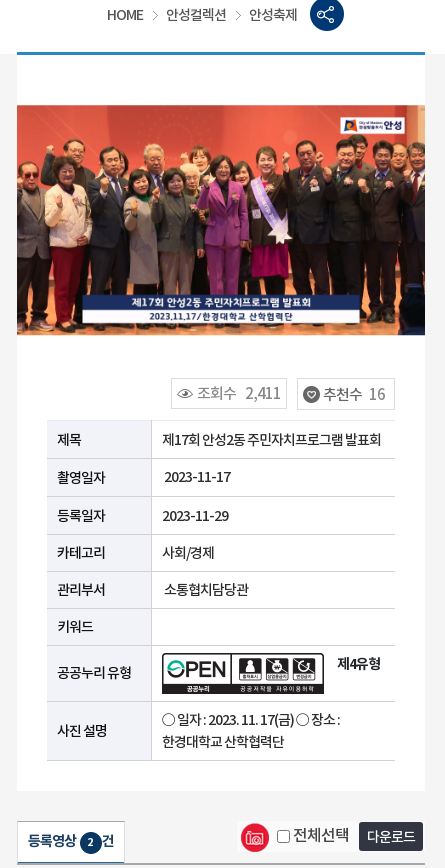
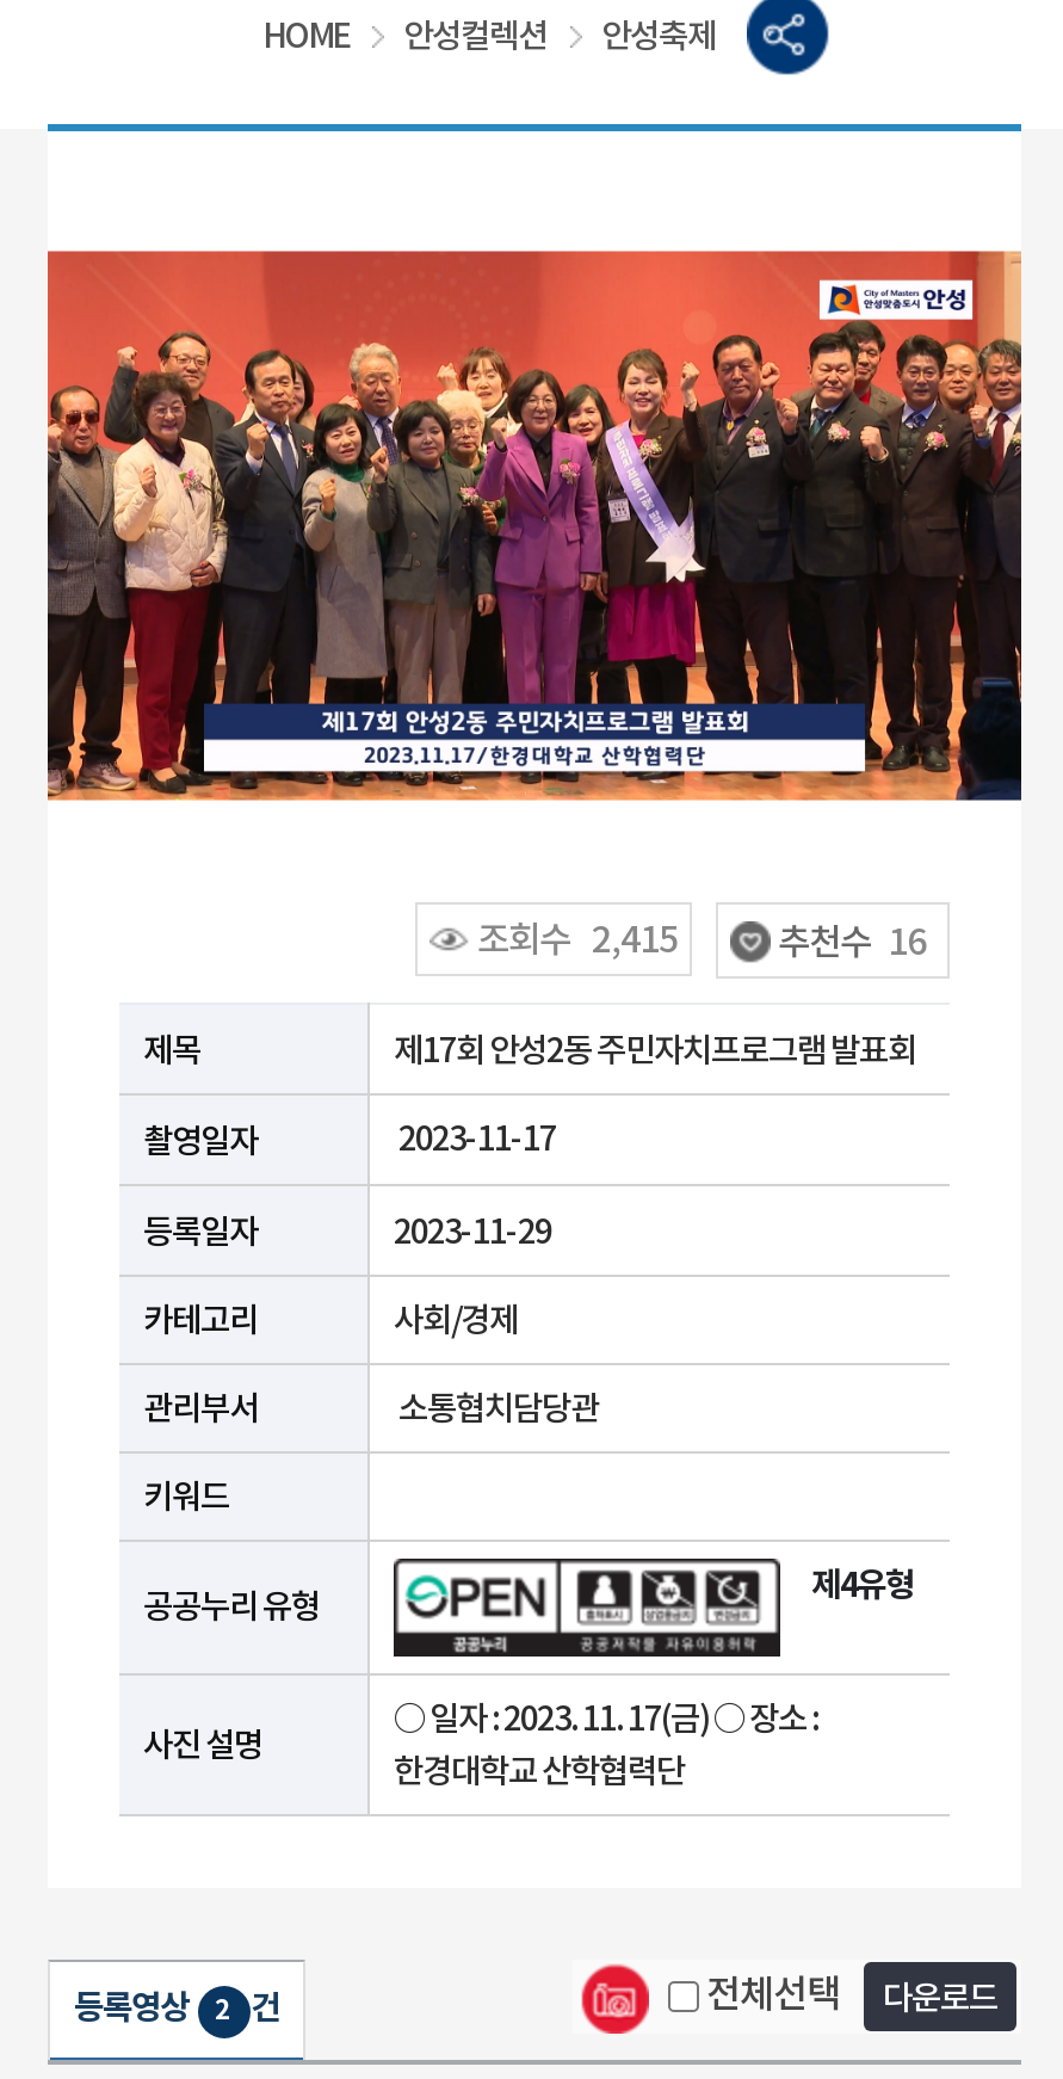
[197,384,281,403] 조회수 2,411 -> [477,917,678,962] 조회수 2,415

